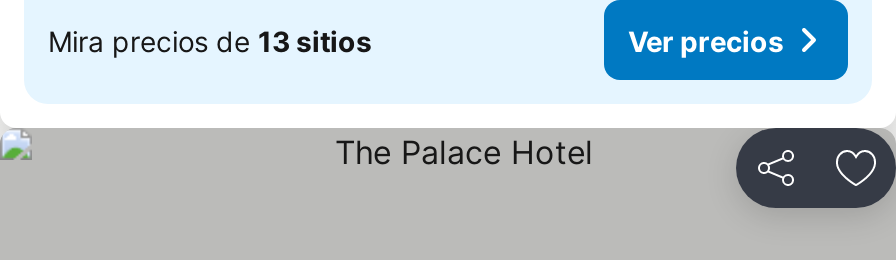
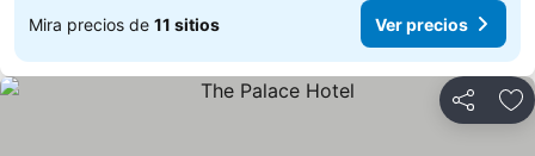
[48,23,372,57] Mira precios de 13 sitios -> [29,14,220,34] Mira precios de 11 sitios

